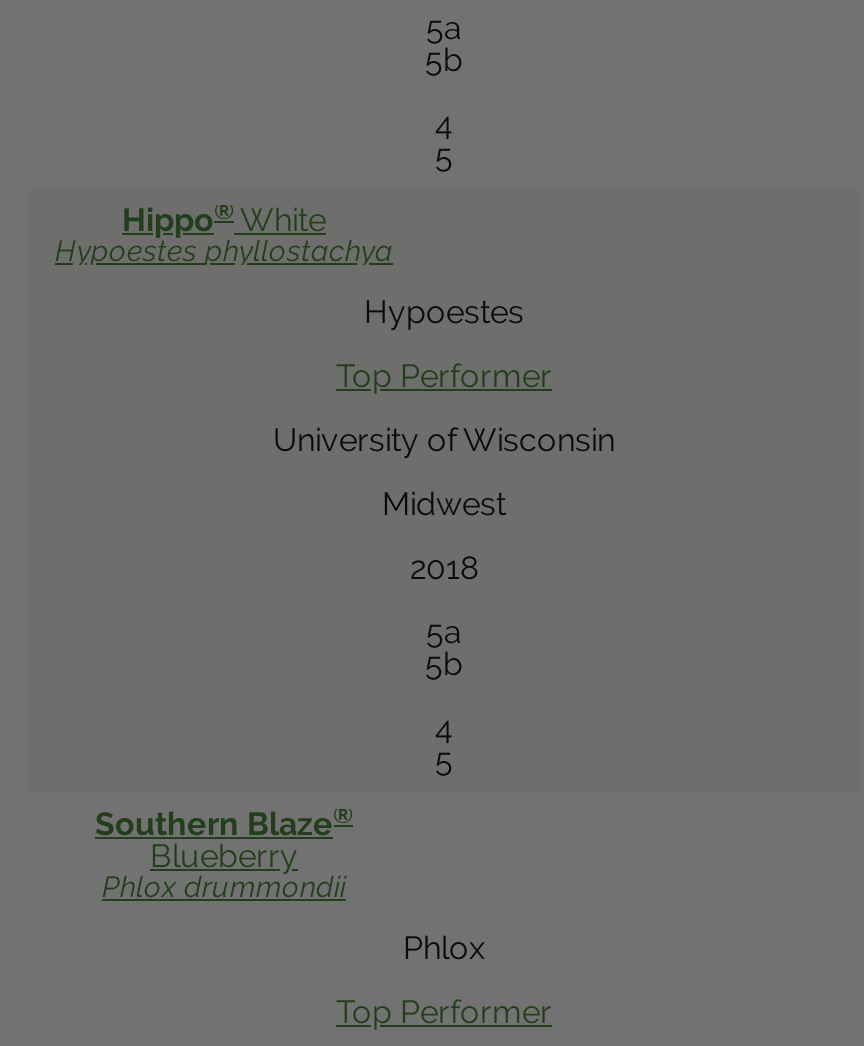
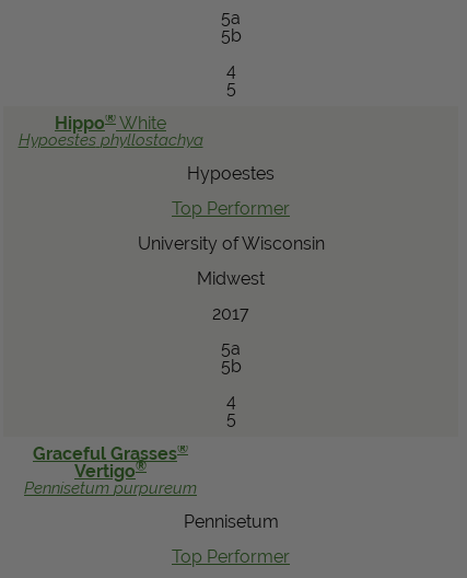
[410,550,478,588] 2018 -> [212,304,249,324] 2017
[95,802,353,904] Southern Blaze® | Blueberry | Phlox drummondii -> [24,441,197,497] Graceful Grasses® | Vertigo® | Pennisetum purpureum
[403,930,485,968] Phlox -> [183,512,278,532] Pennisetum

